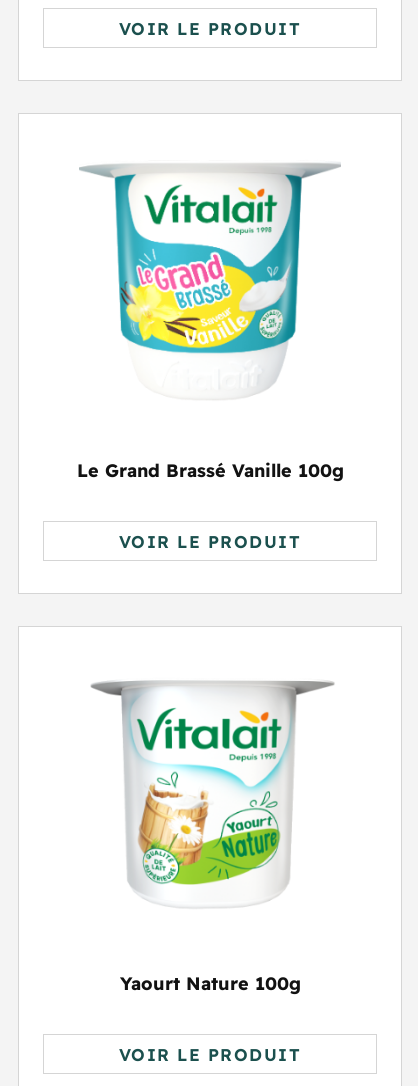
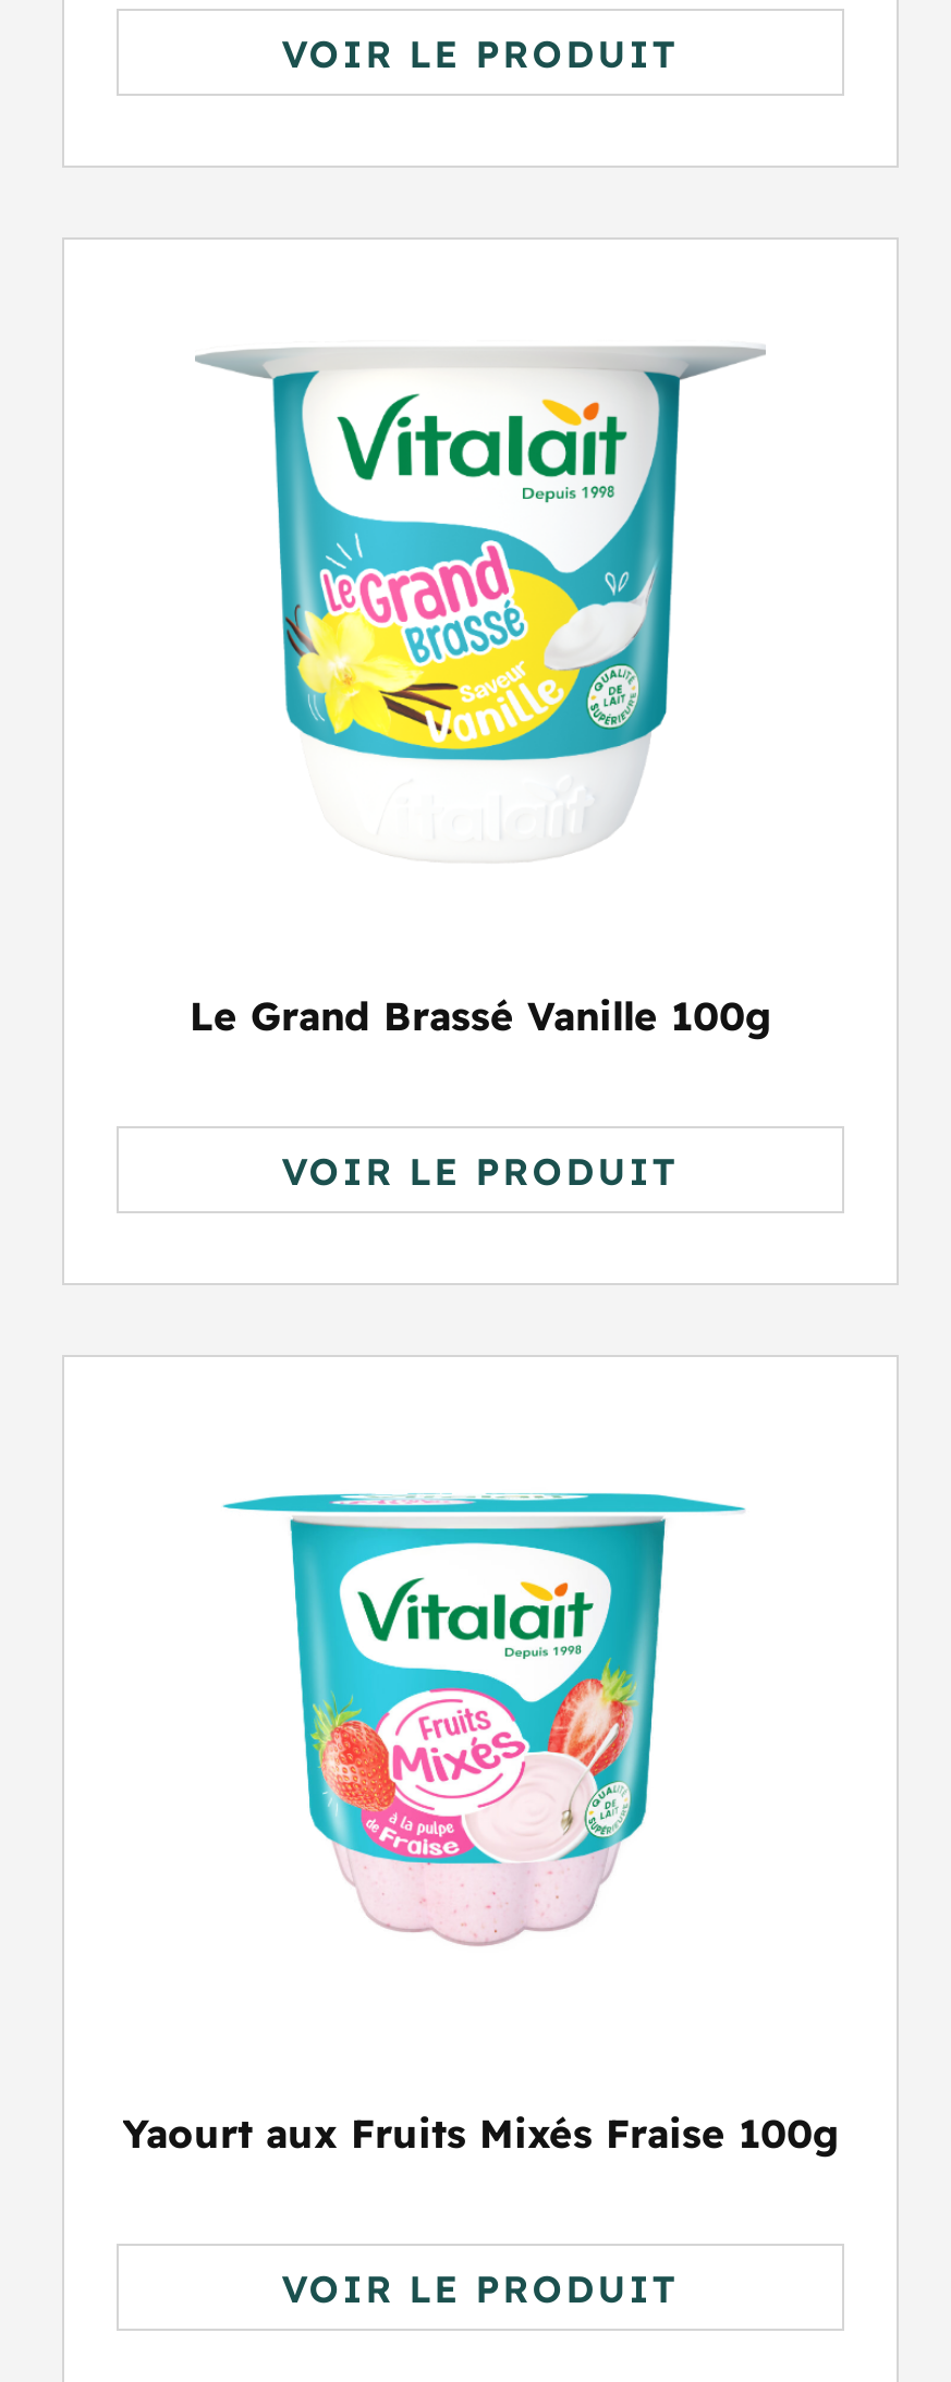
[90,680,335,901] [image] -> [223,1475,748,1947] [image]
[119,972,300,995] Yaourt Nature 100g -> [122,2108,839,2158] Yaourt aux Fruits Mixés Fraise 100g

